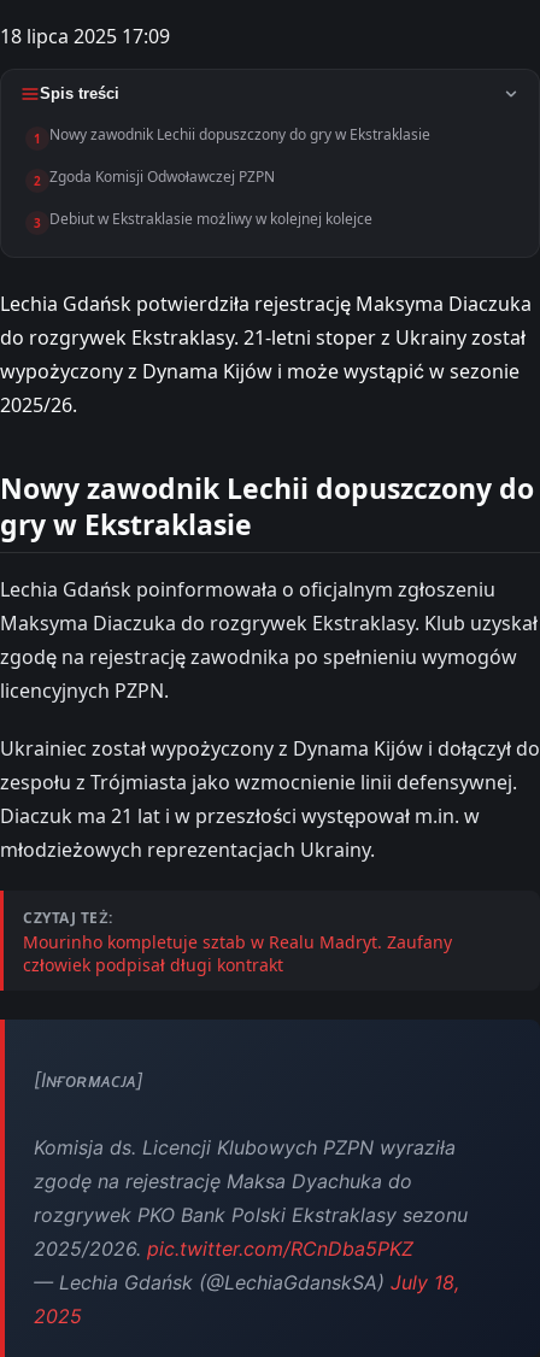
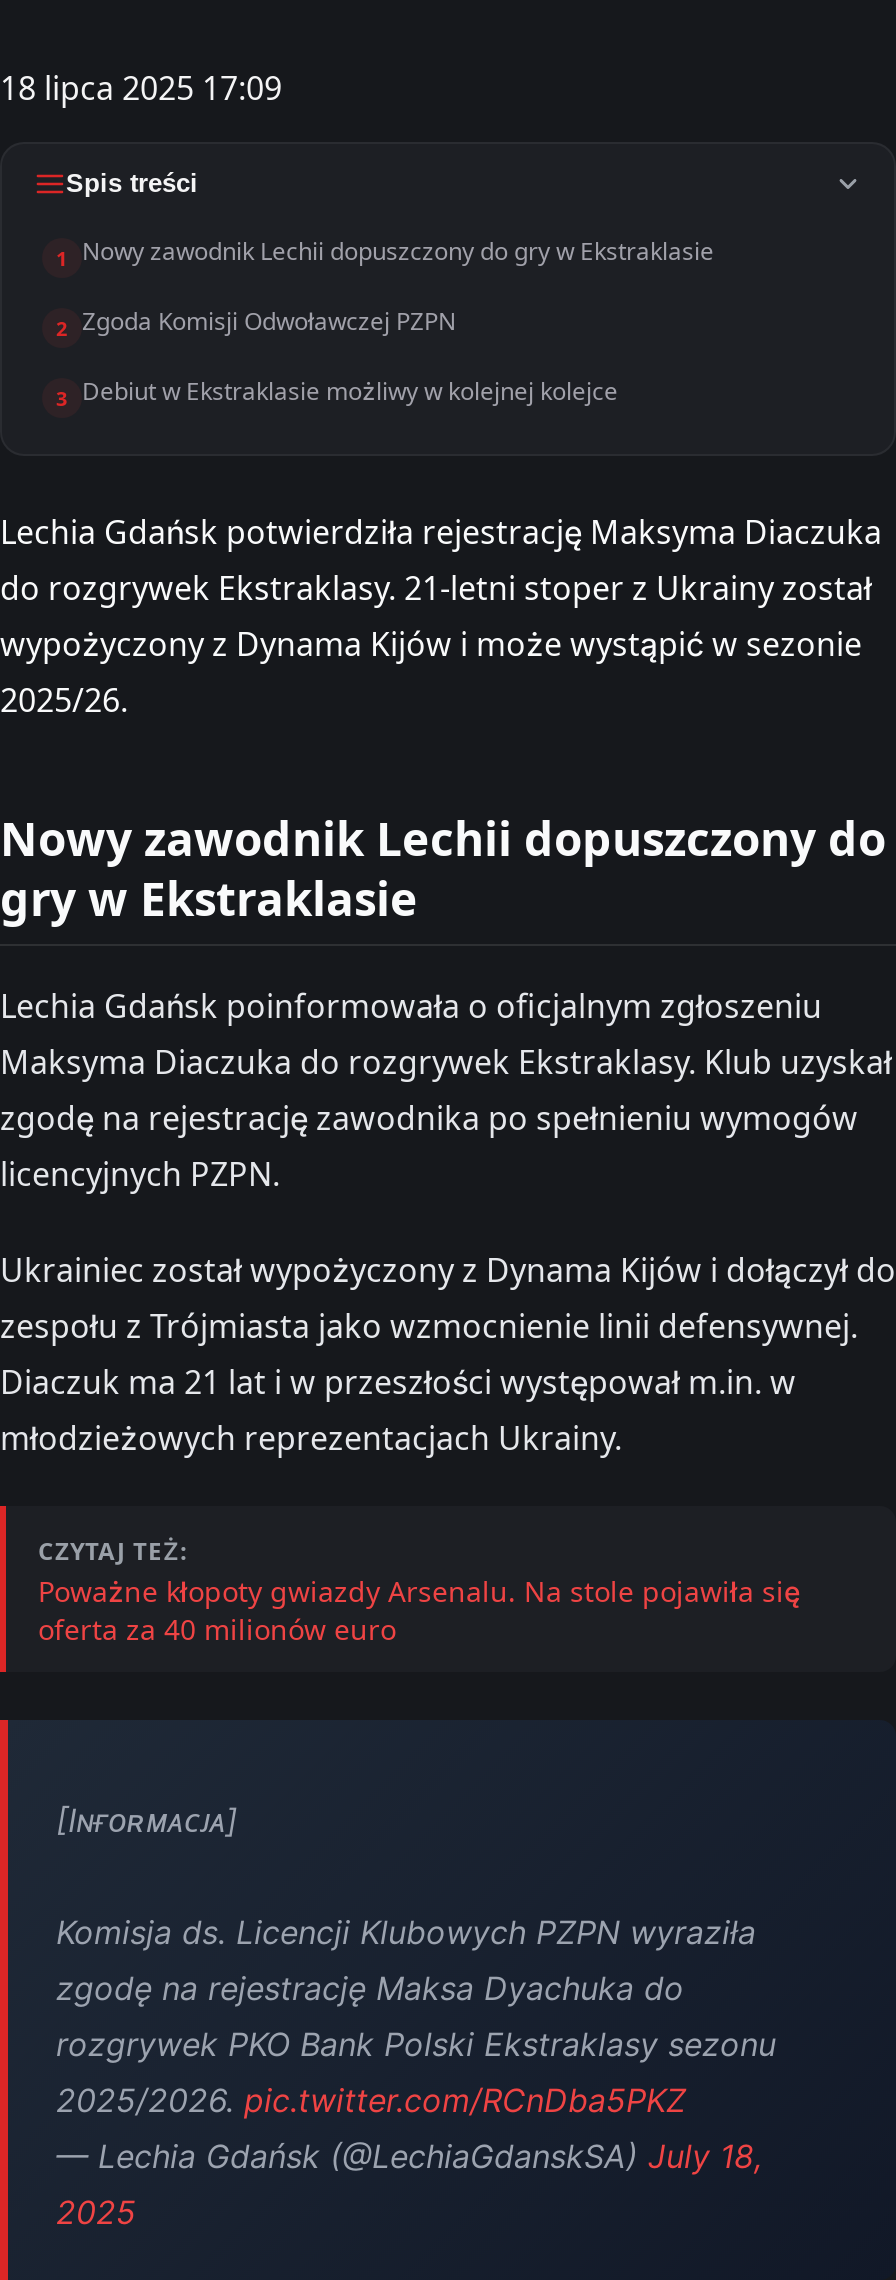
[23,930,452,976] Mourinho kompletuje sztab w Realu Madryt. Zaufany | człowiek podpisał długi kontrakt -> [38,1572,800,1648] Poważne kłopoty gwiazdy Arsenalu. Na stole pojawiła się | oferta za 40 milionów euro

